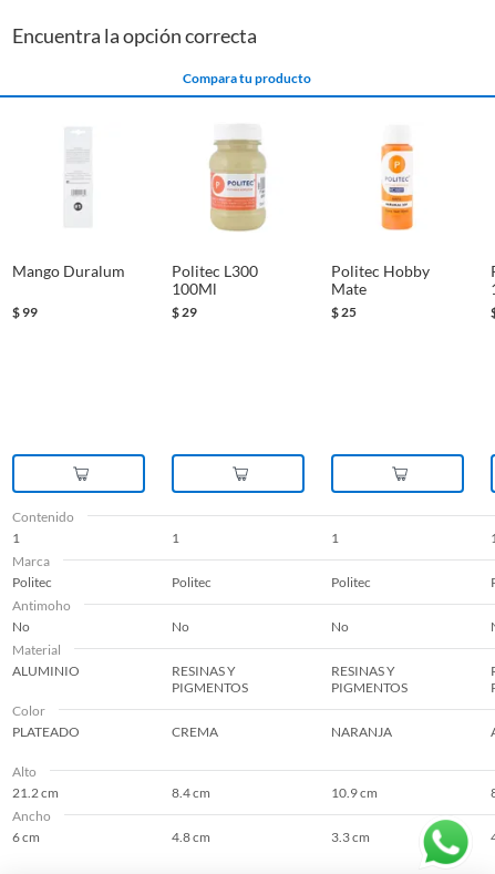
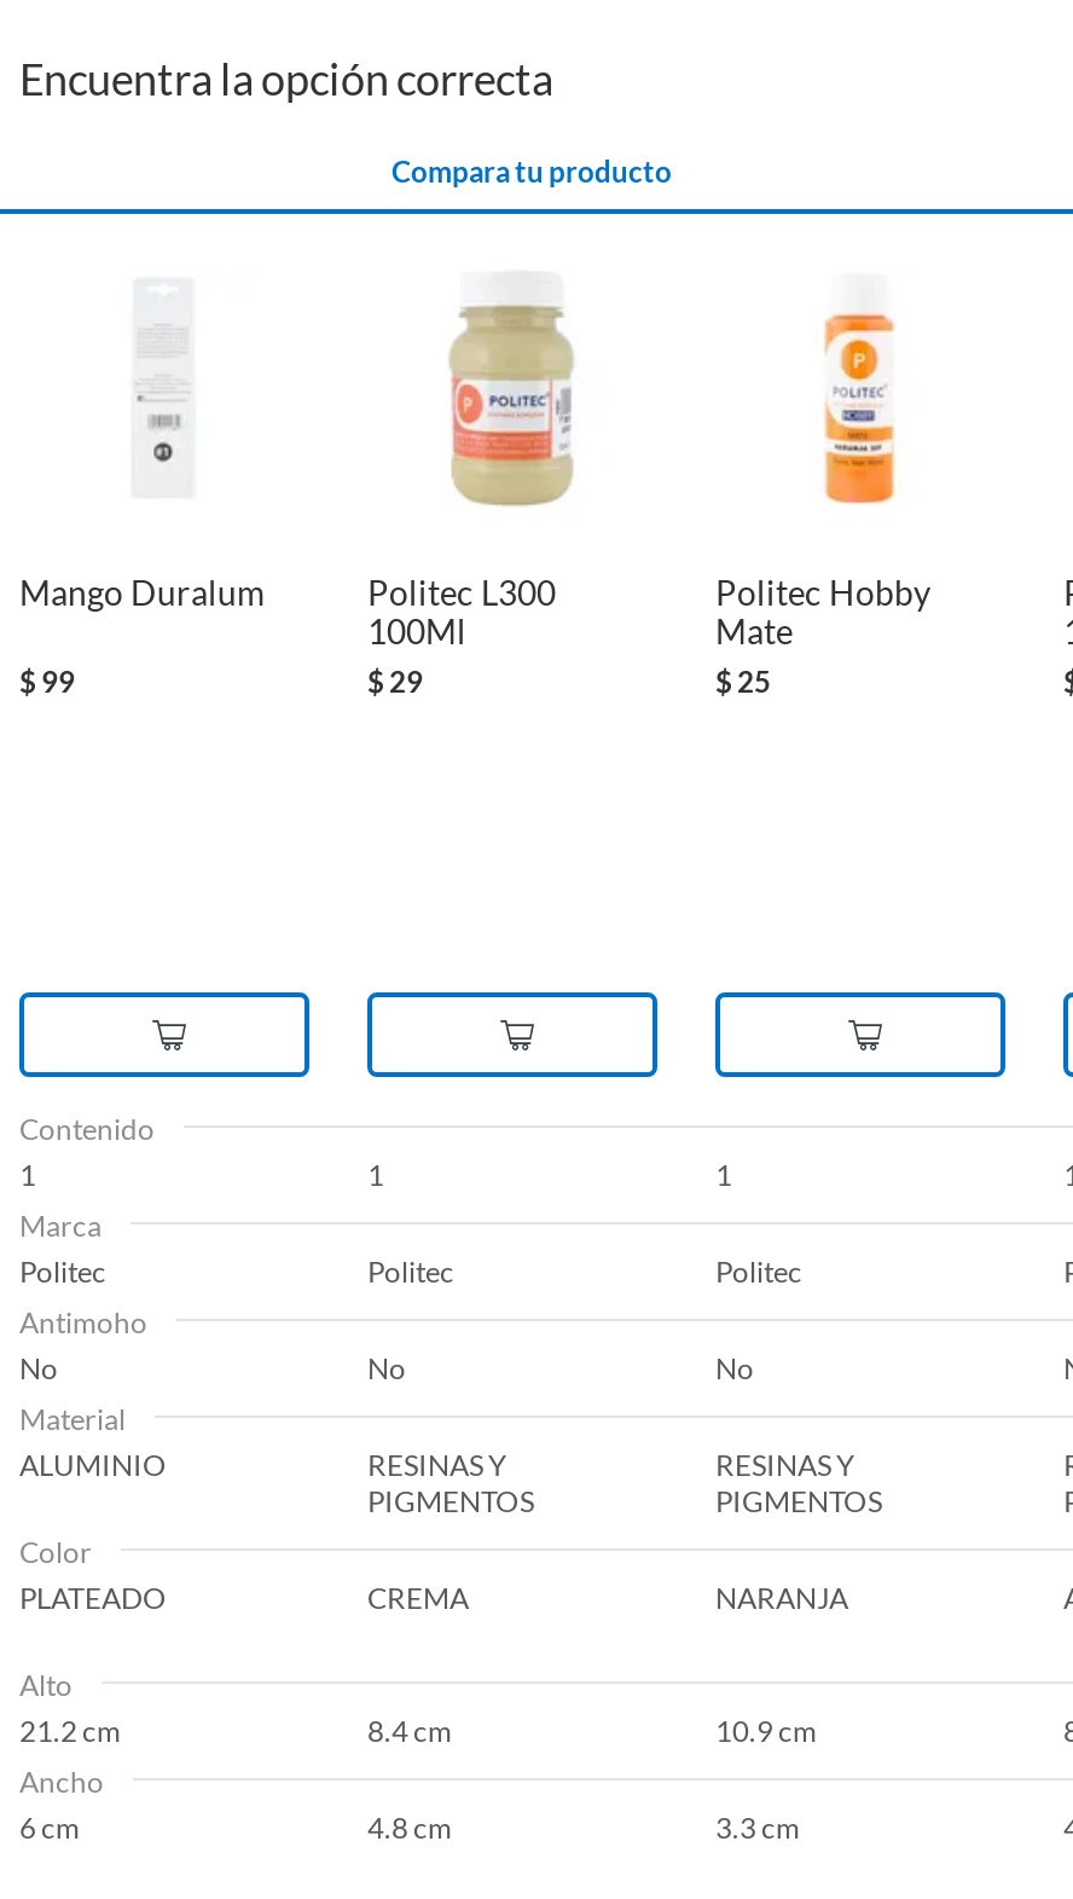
[422,819,470,865] [image] -> none

